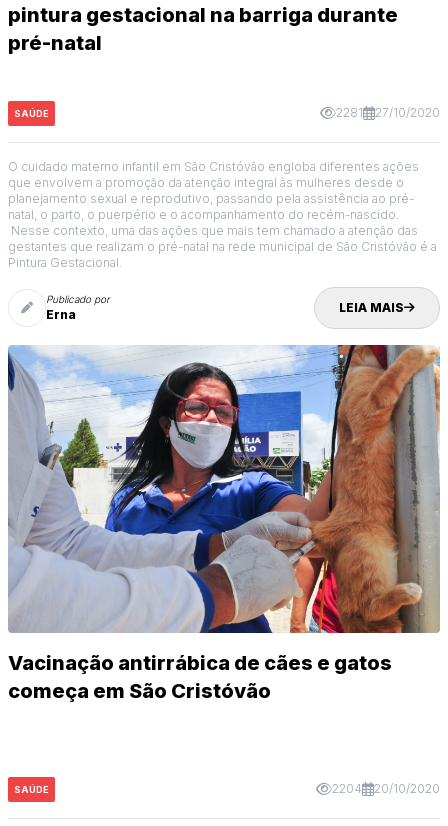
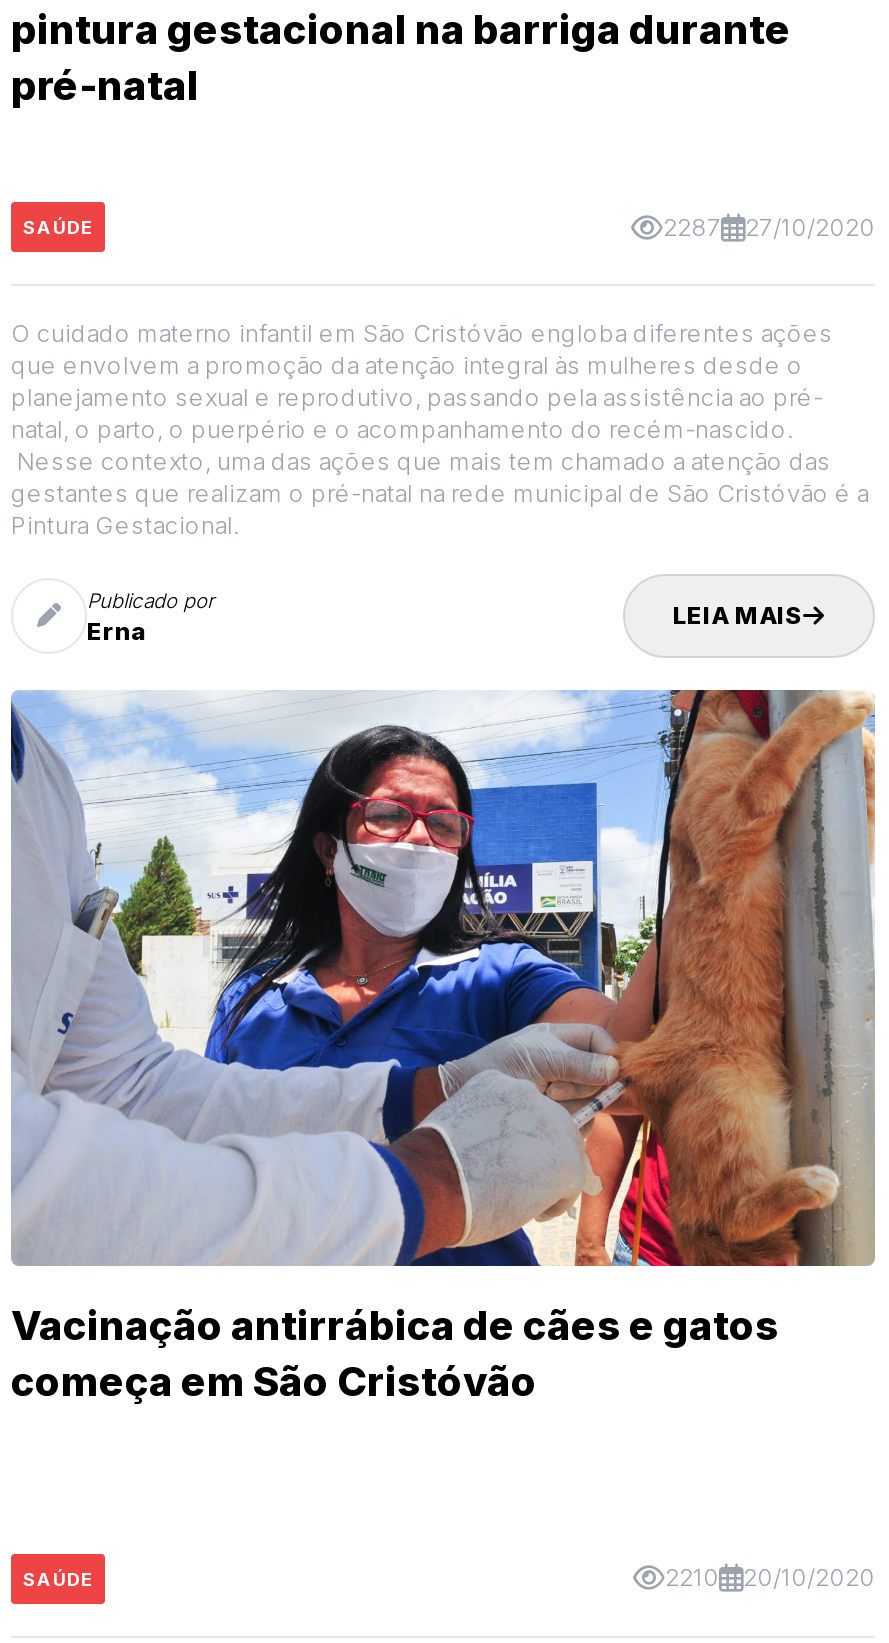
[336,105,440,120] 2281 27/10/2020 -> [663,211,875,241] 2287 27/10/2020
[332,781,440,796] 2204 20/10/2020 -> [665,1562,875,1592] 2210 20/10/2020

